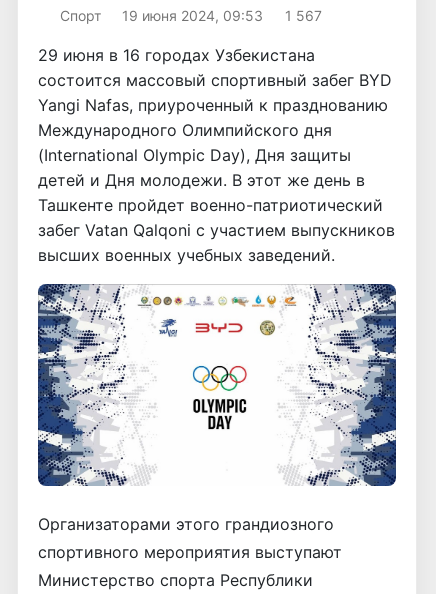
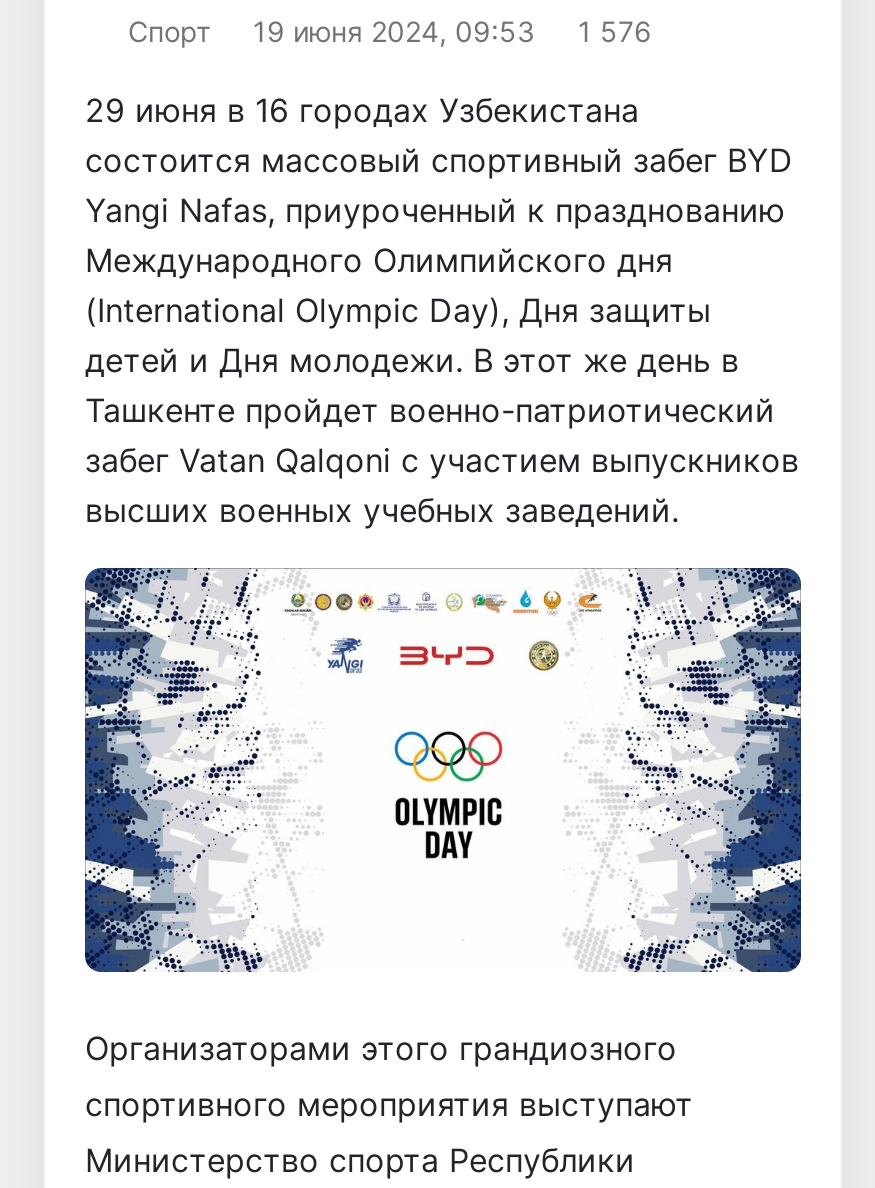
[59,7,321,24] Спорт 19 июня 2024, 09:53 1 567 -> [128,15,652,49] Спорт 19 июня 2024, 09:53 1 576

